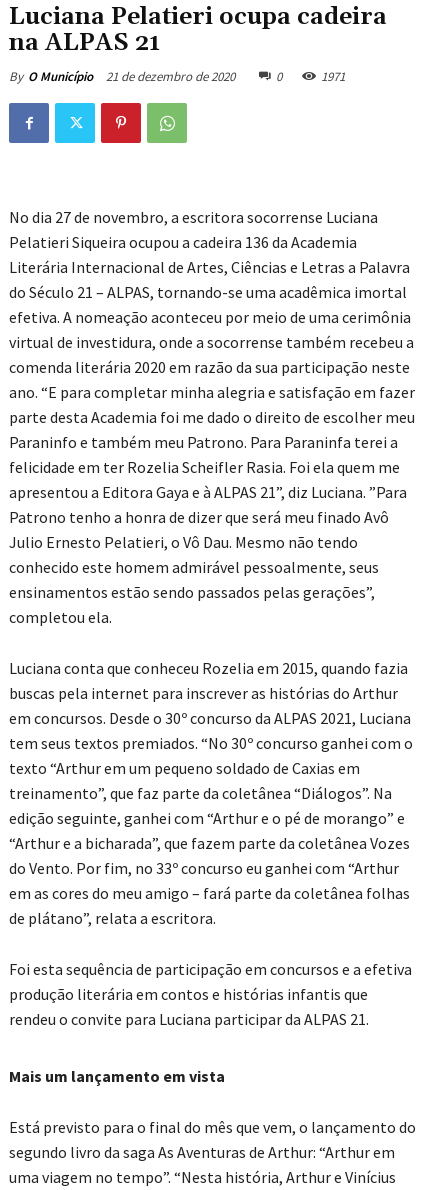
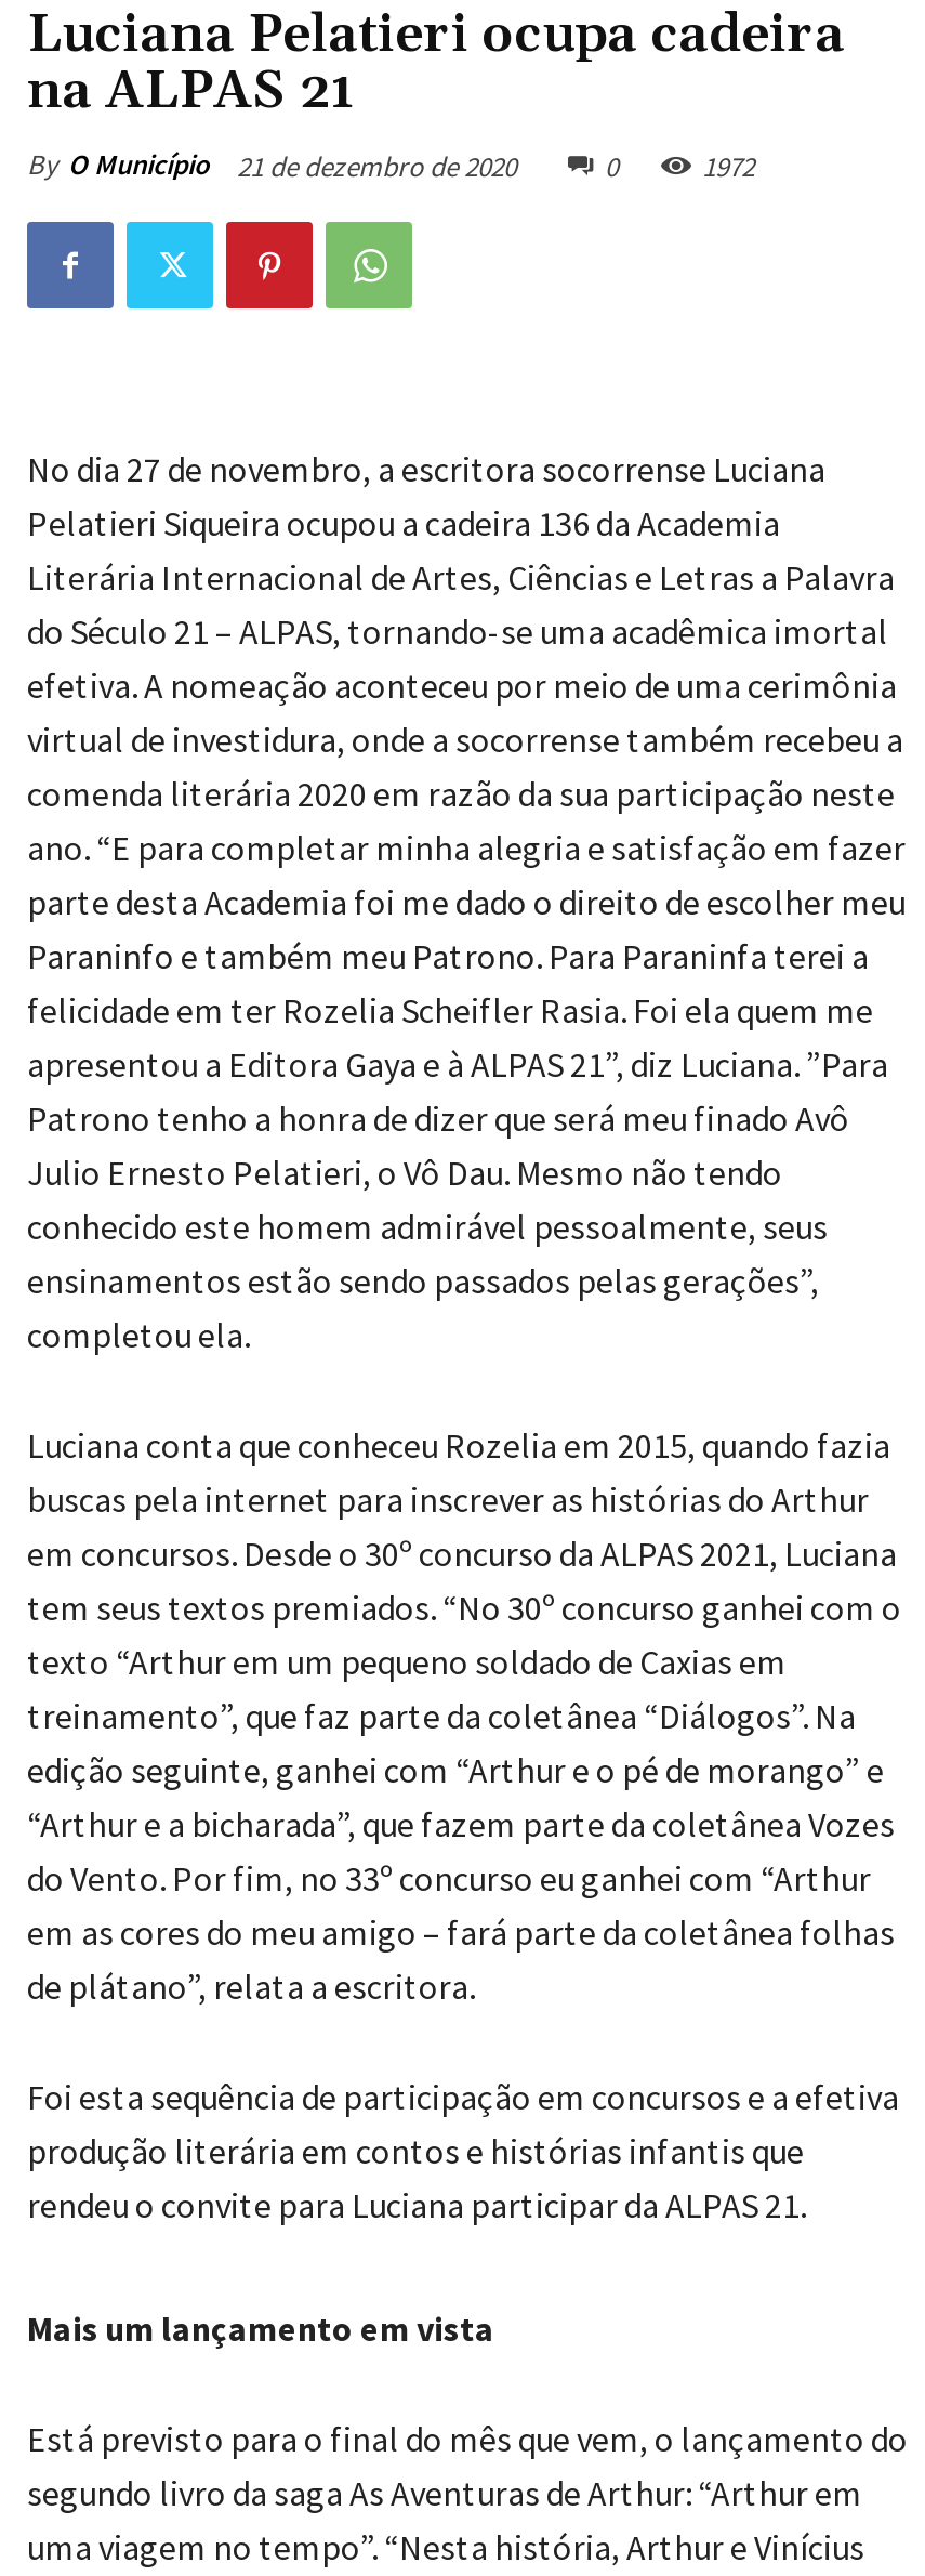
[321,68,345,85] 1971 -> [702,147,754,184] 1972

